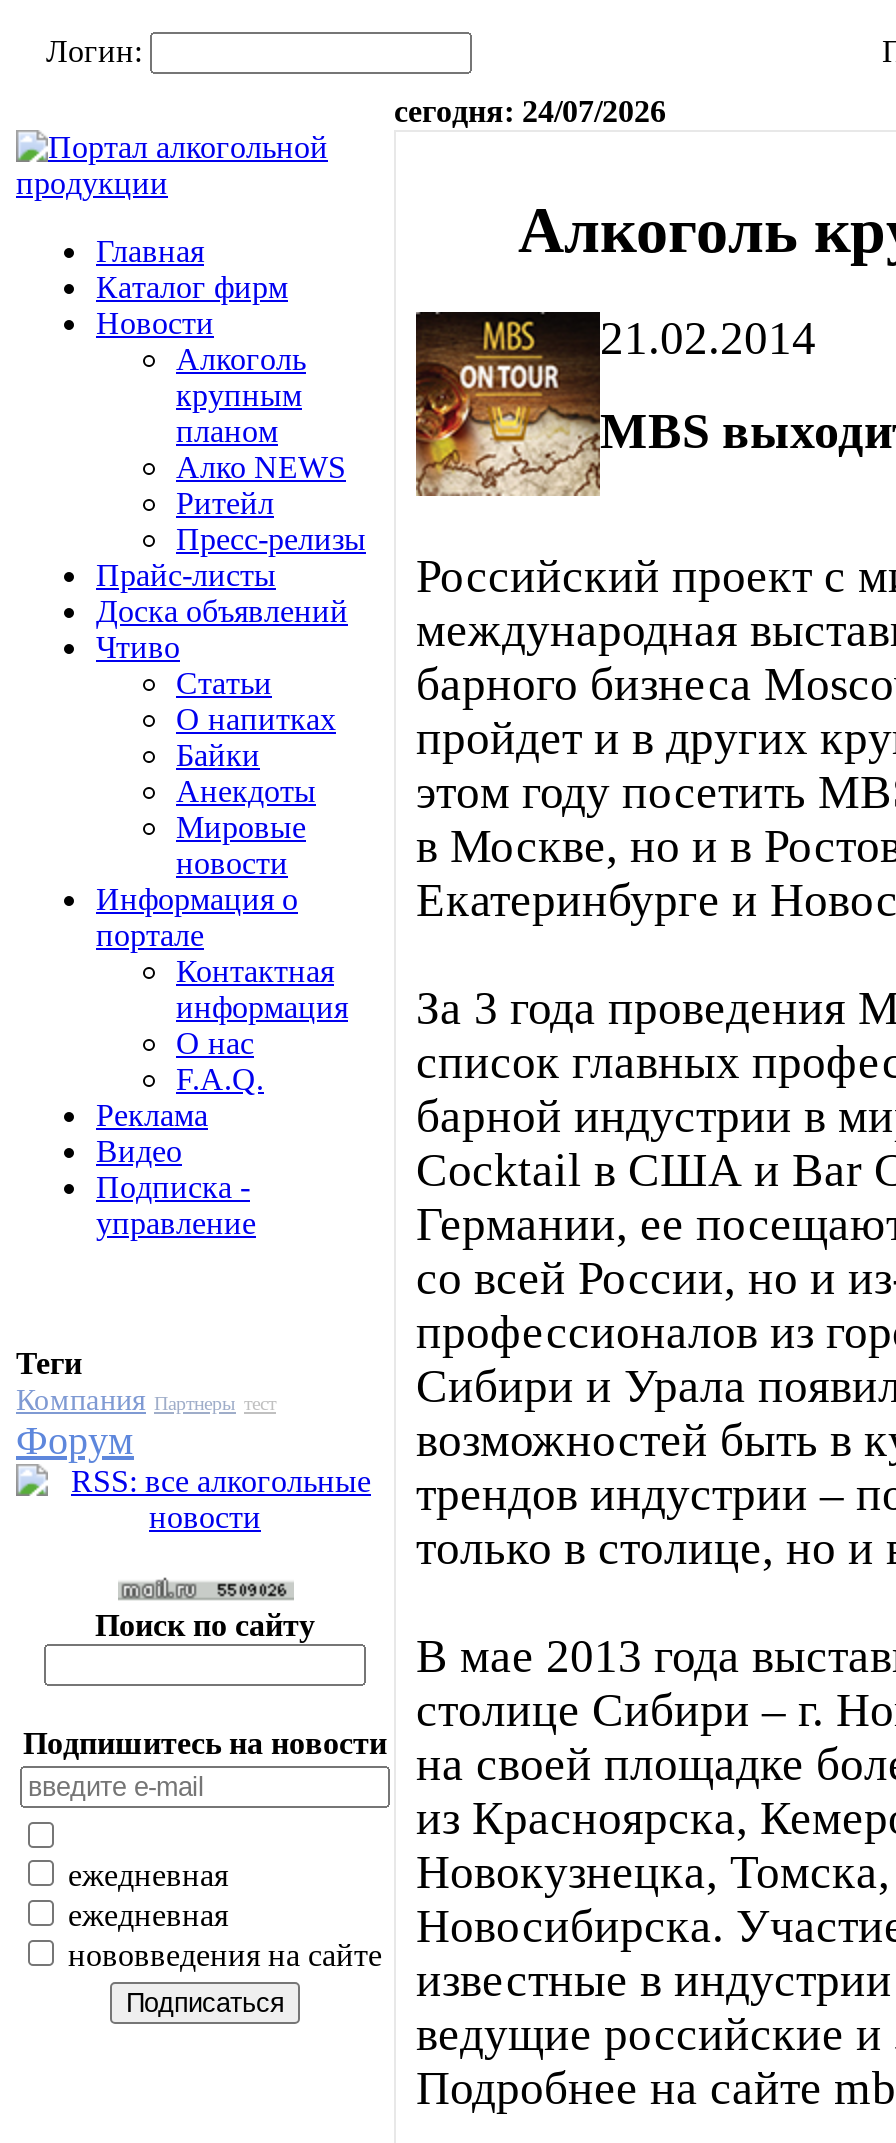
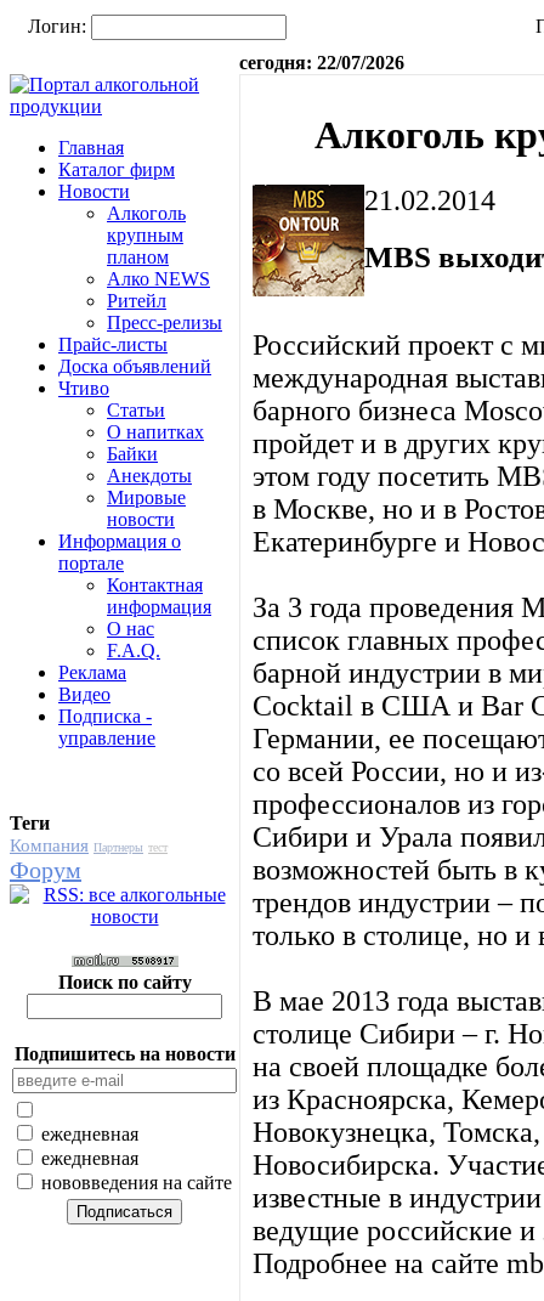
[394,94,666,128] сегодня: 24/07/2026 -> [239,52,404,73] сегодня: 22/07/2026

